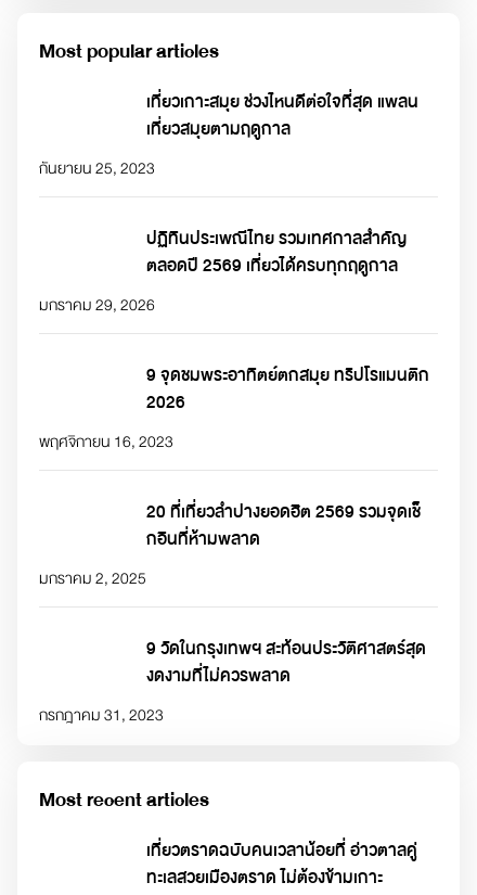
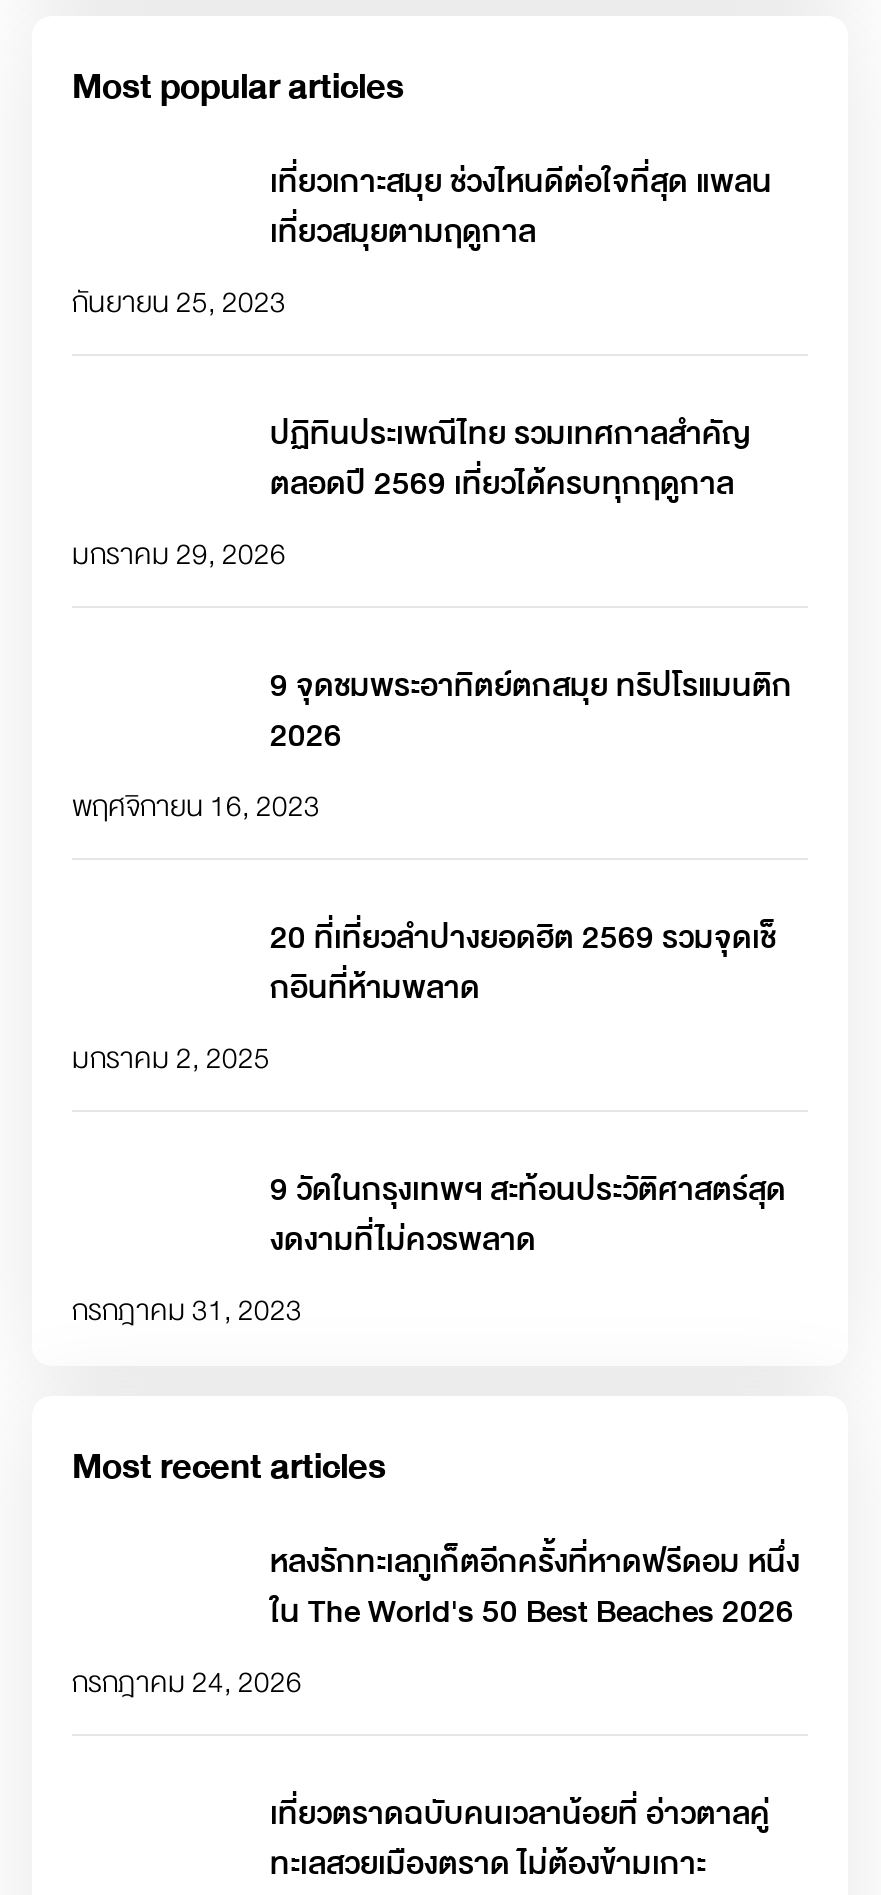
none -> [72,1535,800,1708] หลงรักทะเลภูเก็ตอีกครั้งที่หาดฟรีดอม หนึ่ง | ใน The World's 50 Best Beaches 2026 | กรกฎาคม 24, 2026

